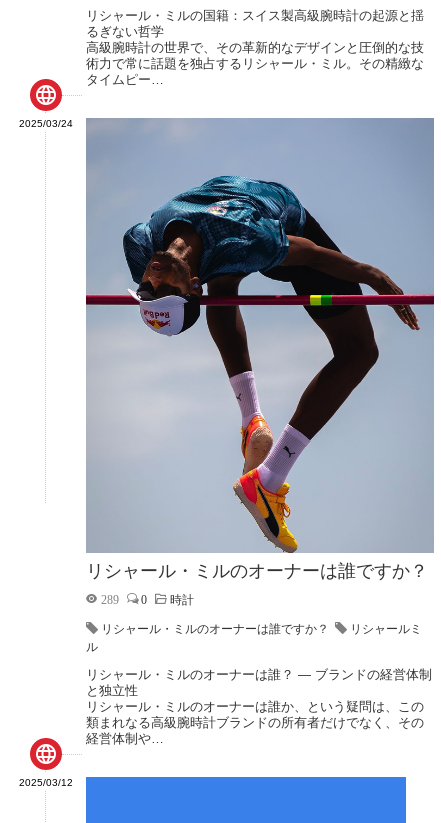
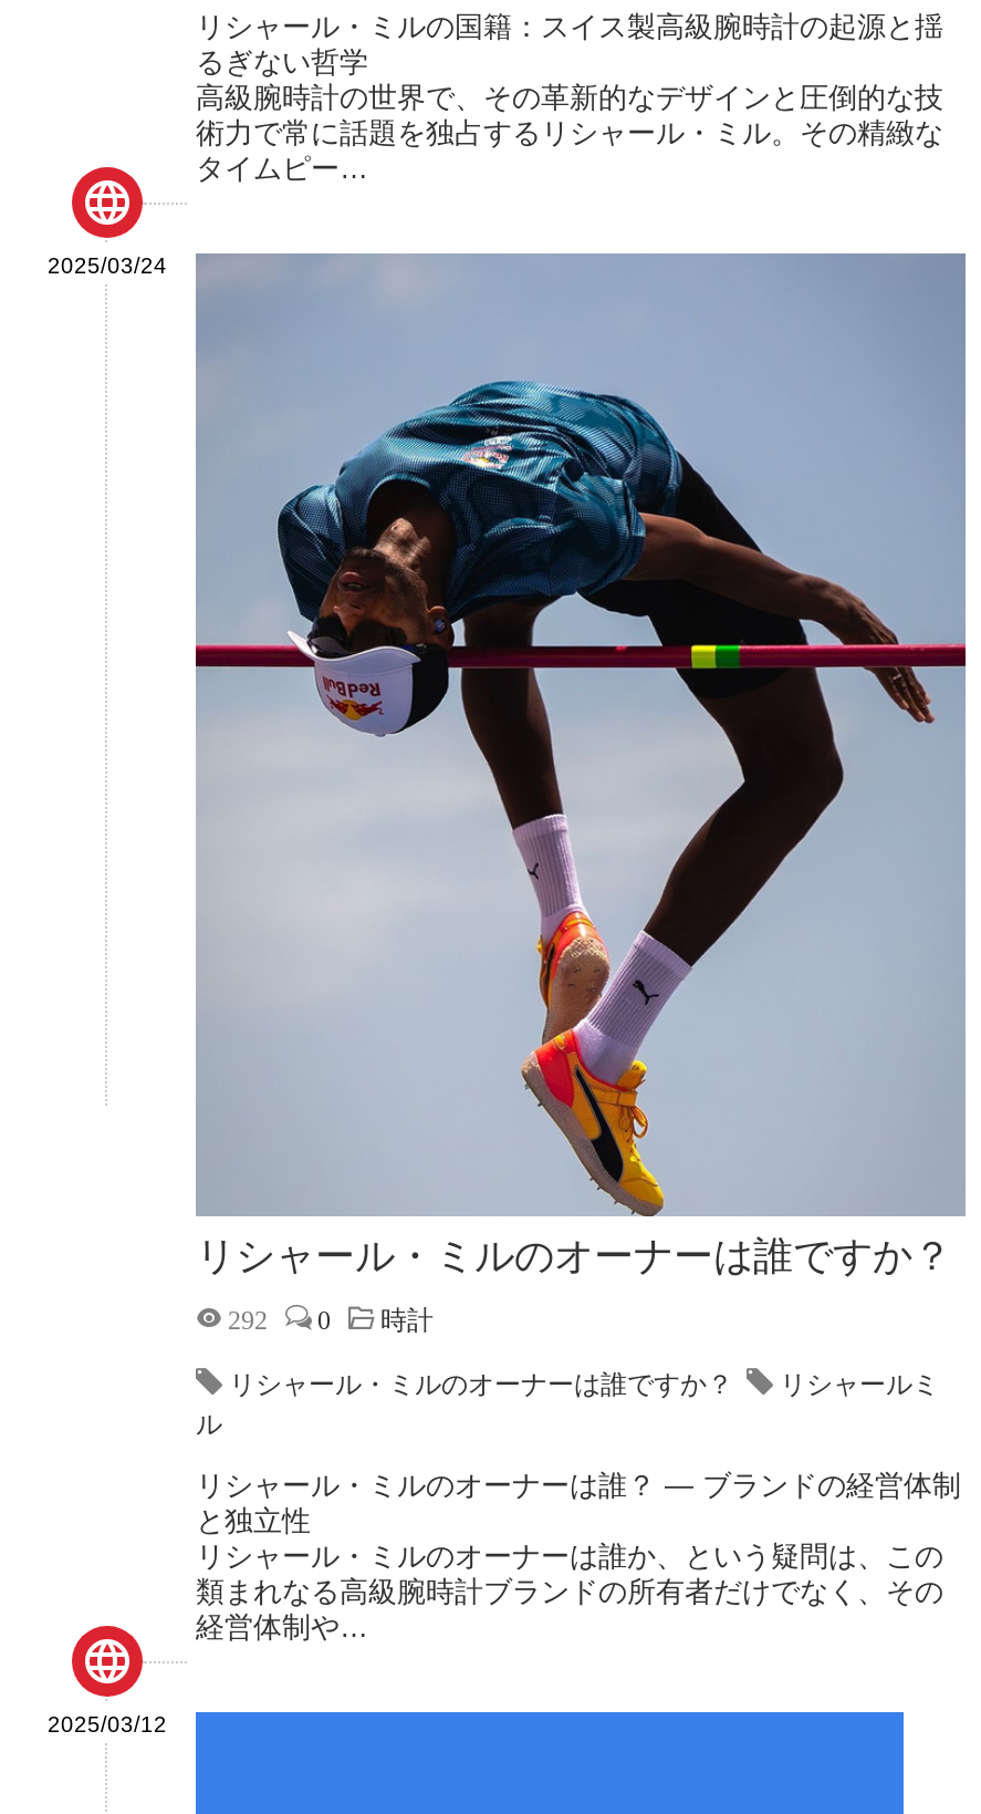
[100,593,193,605] 289 0 時計 -> [228,1305,434,1331] 292 0 時計

